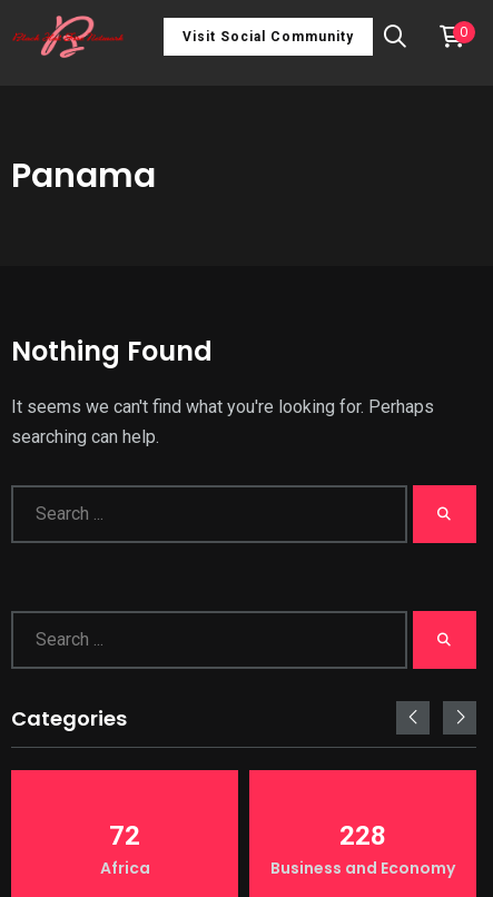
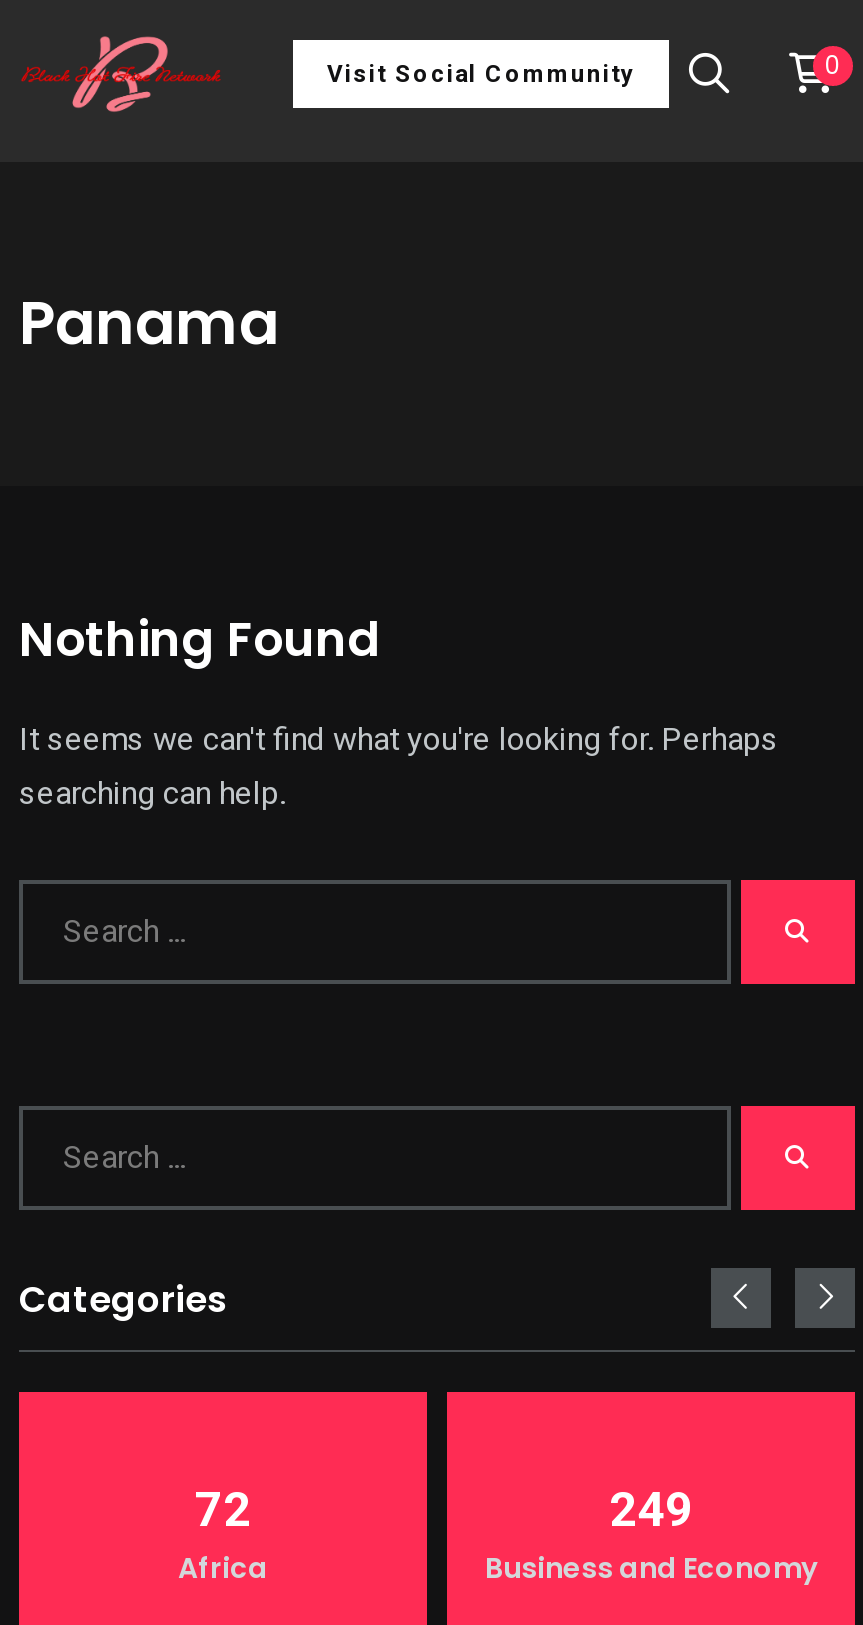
[339,820,386,851] 228 -> [609,1482,693,1538] 249

